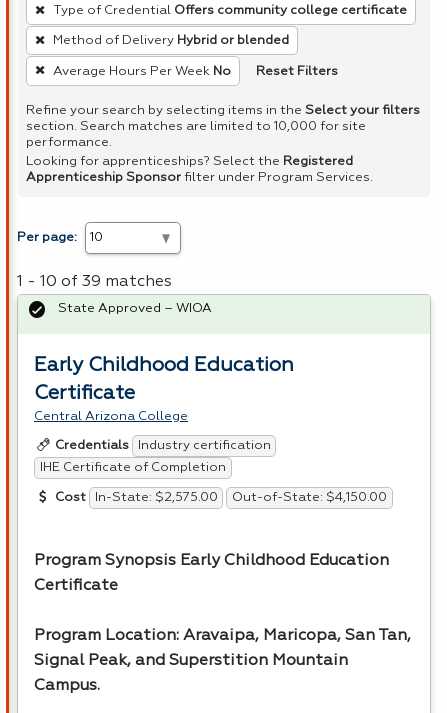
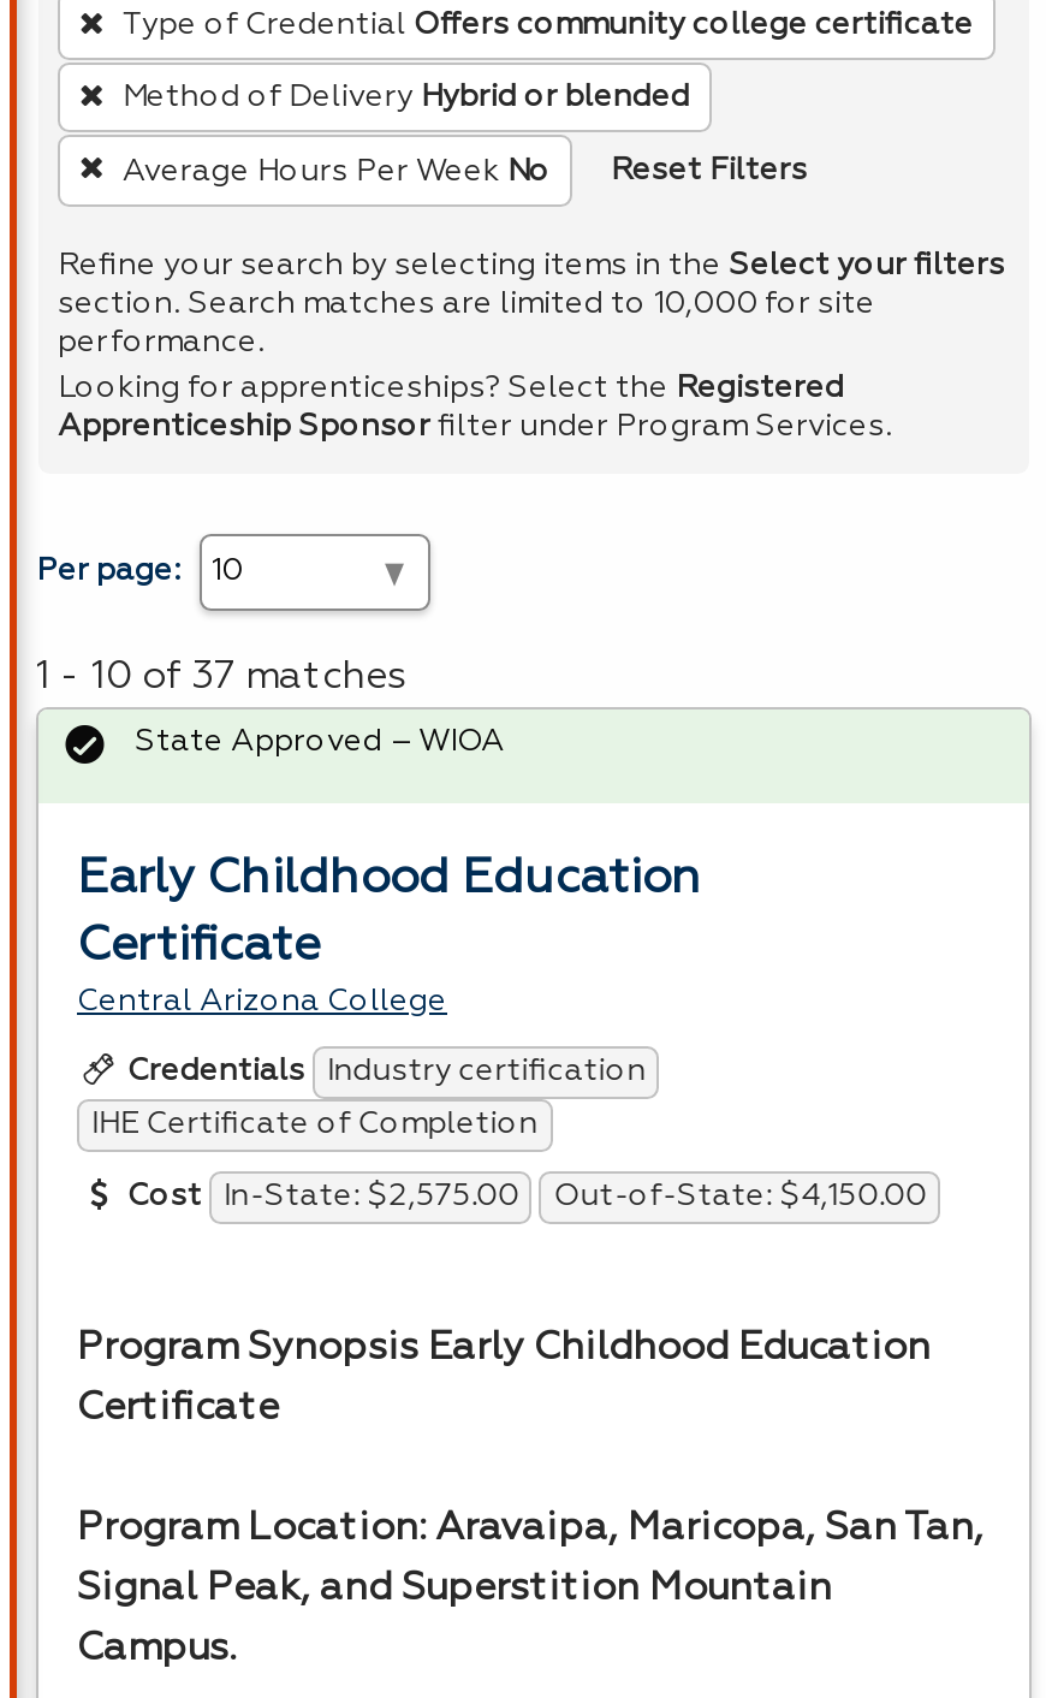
[17,274,172,290] 1 - 10 of 39 matches -> [36,659,406,697] 1 - 10 of 37 matches

